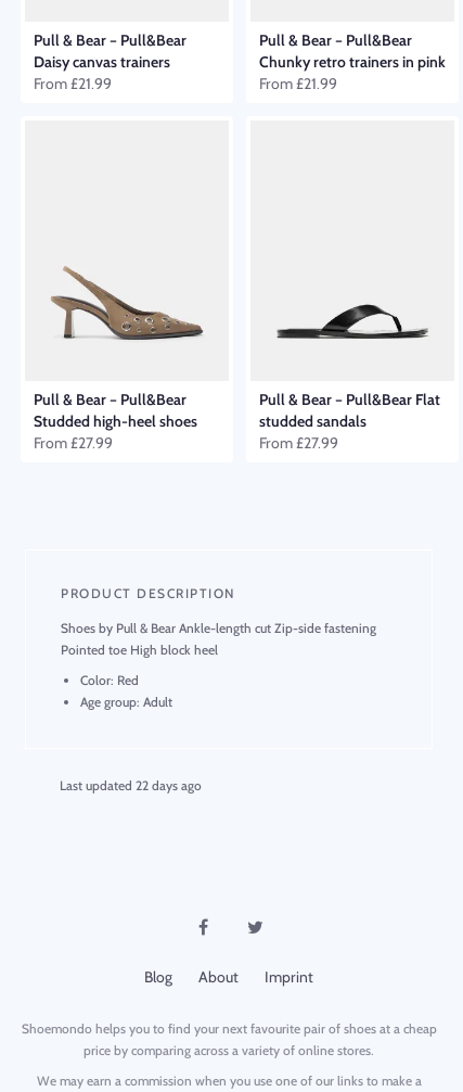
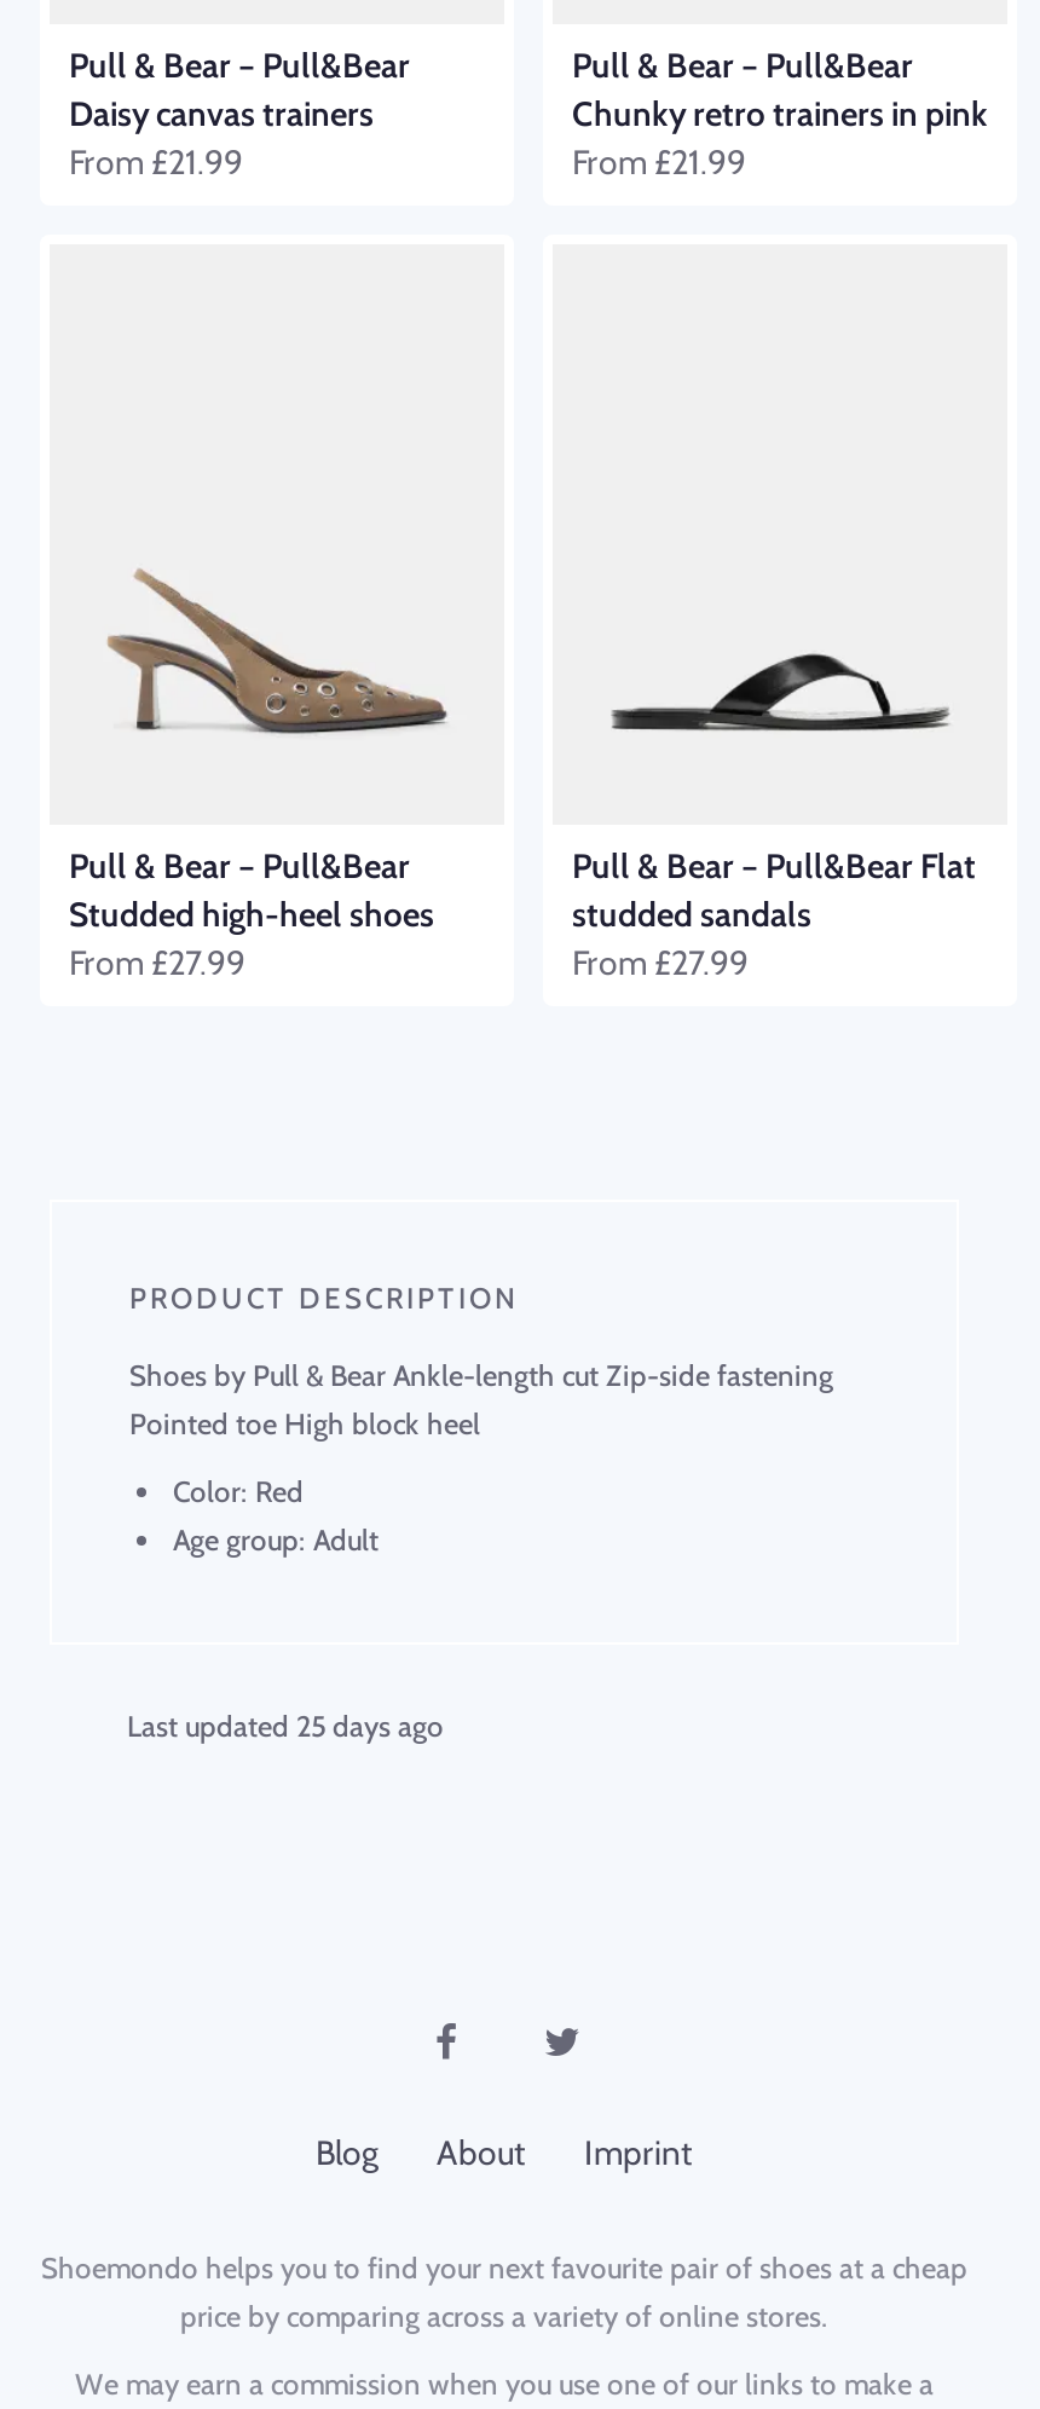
[60,777,202,793] Last updated 22 days ago -> [127,1708,444,1744] Last updated 25 days ago

